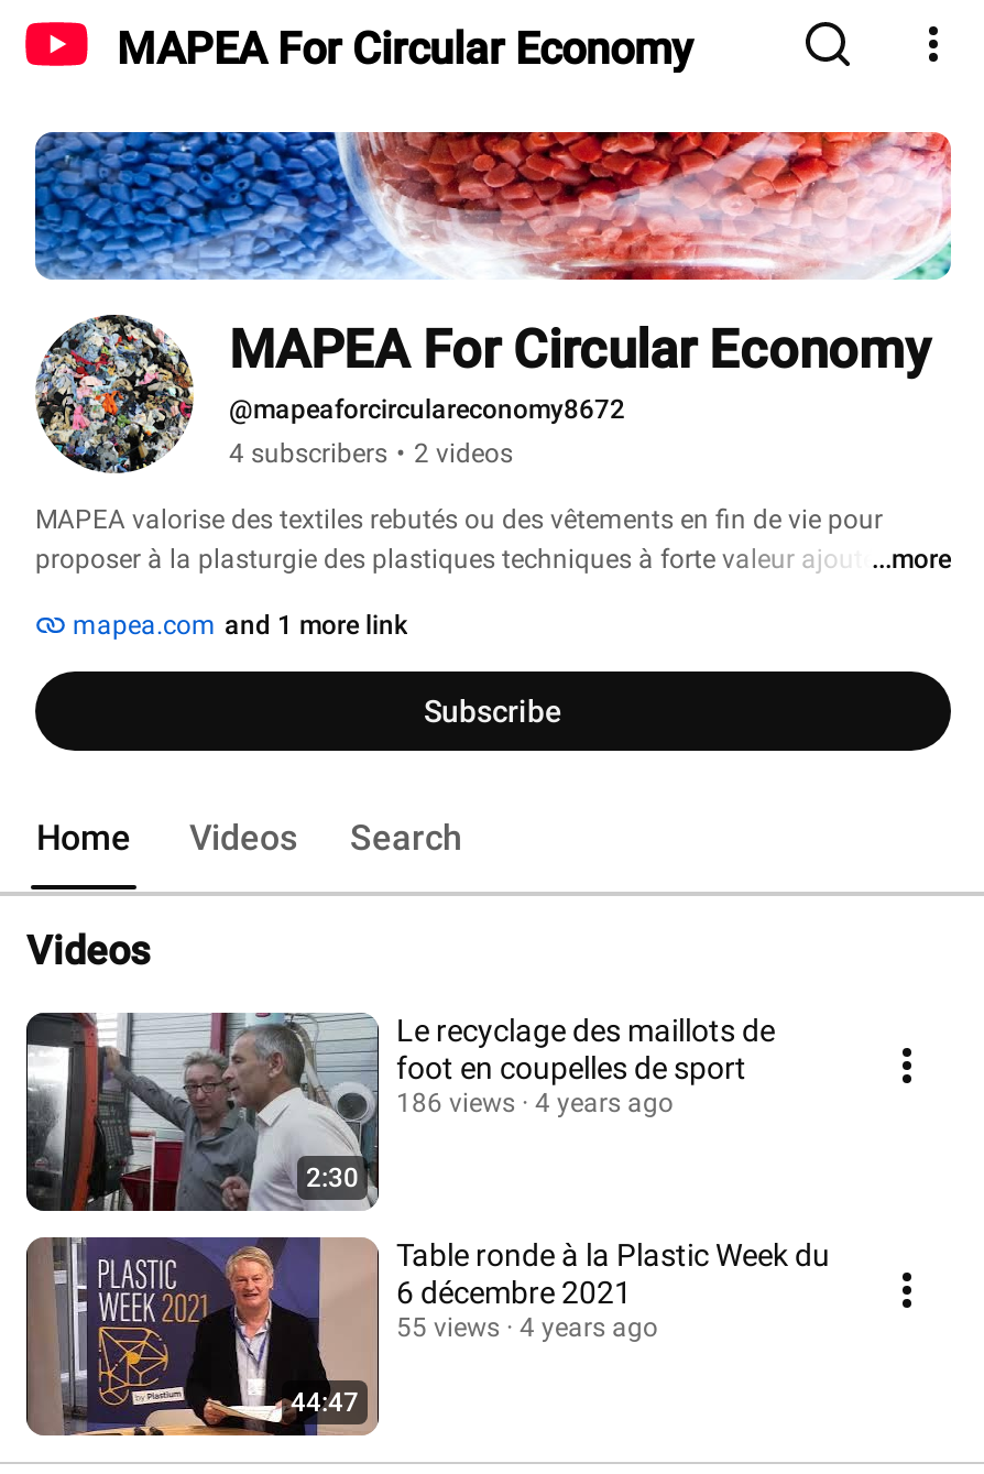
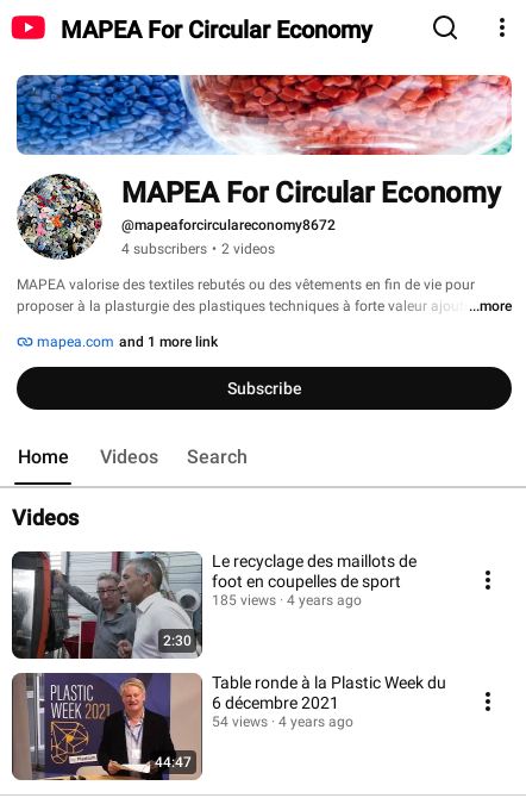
[396,1088,674,1118] 186 views 4 years ago -> [212,592,362,609] 185 views 4 years ago
[396,1312,658,1343] 55 views 4 years ago -> [212,713,353,730] 54 views 4 years ago

